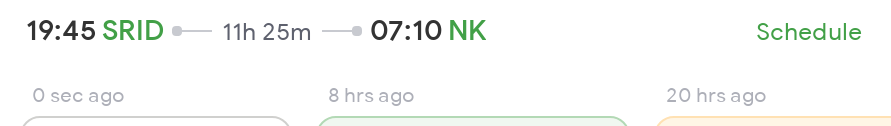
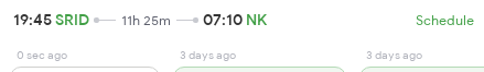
[328,82,414,108] 8 hrs ago -> [180,48,236,62] 3 days ago
[666,82,766,108] 20 hrs ago -> [366,48,422,62] 3 days ago

